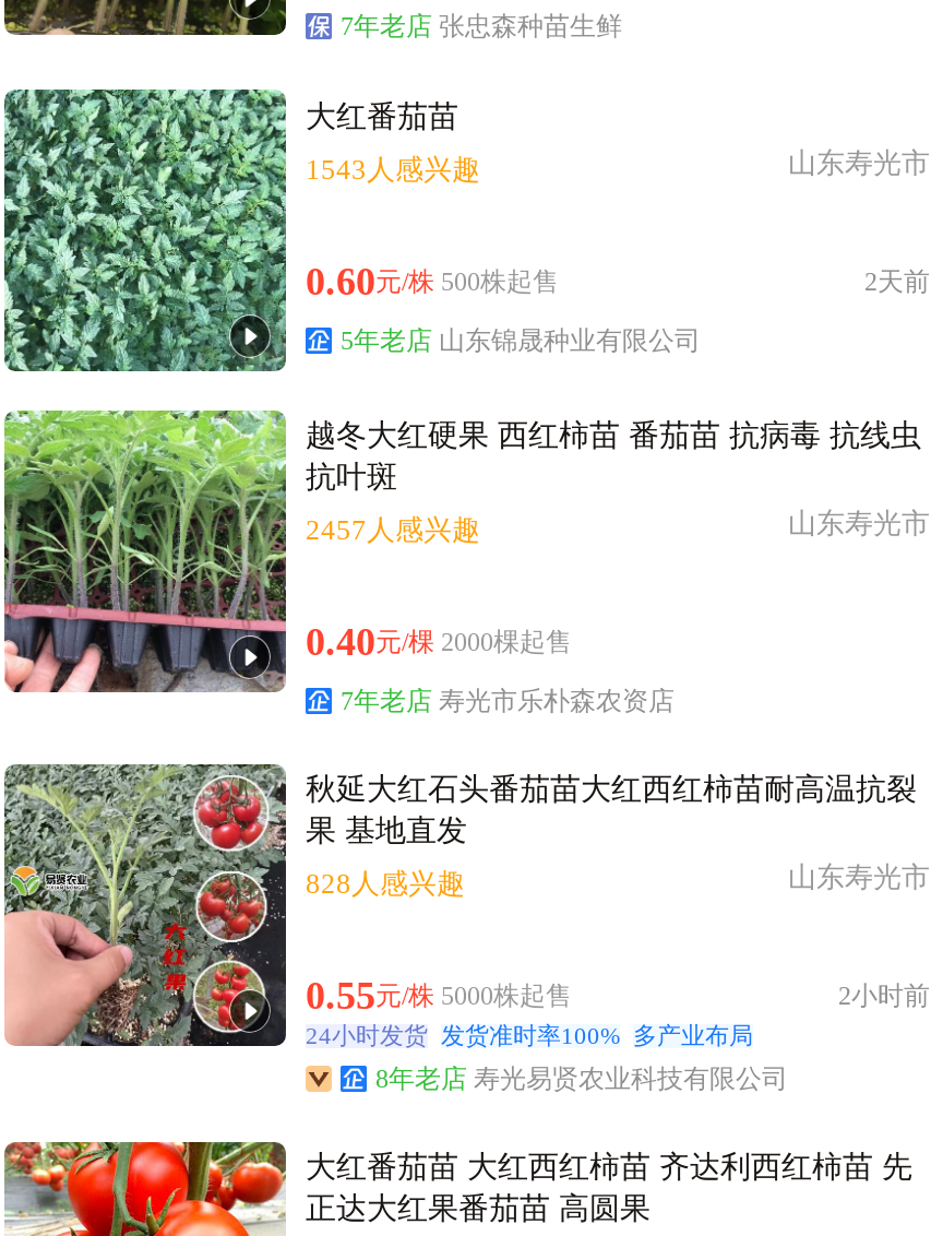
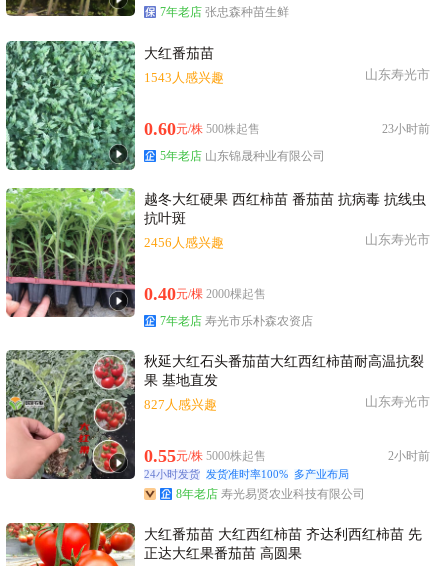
[864,266,930,297] 2天前 -> [382,122,430,136] 23小时前
[306,514,480,547] 2457人感兴趣 -> [144,235,224,250] 2456人感兴趣
[306,868,465,900] 828人感兴趣 -> [144,397,217,412] 827人感兴趣

